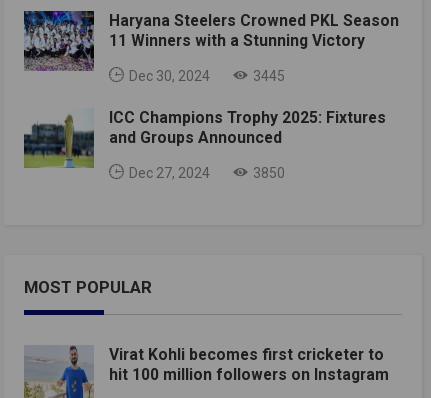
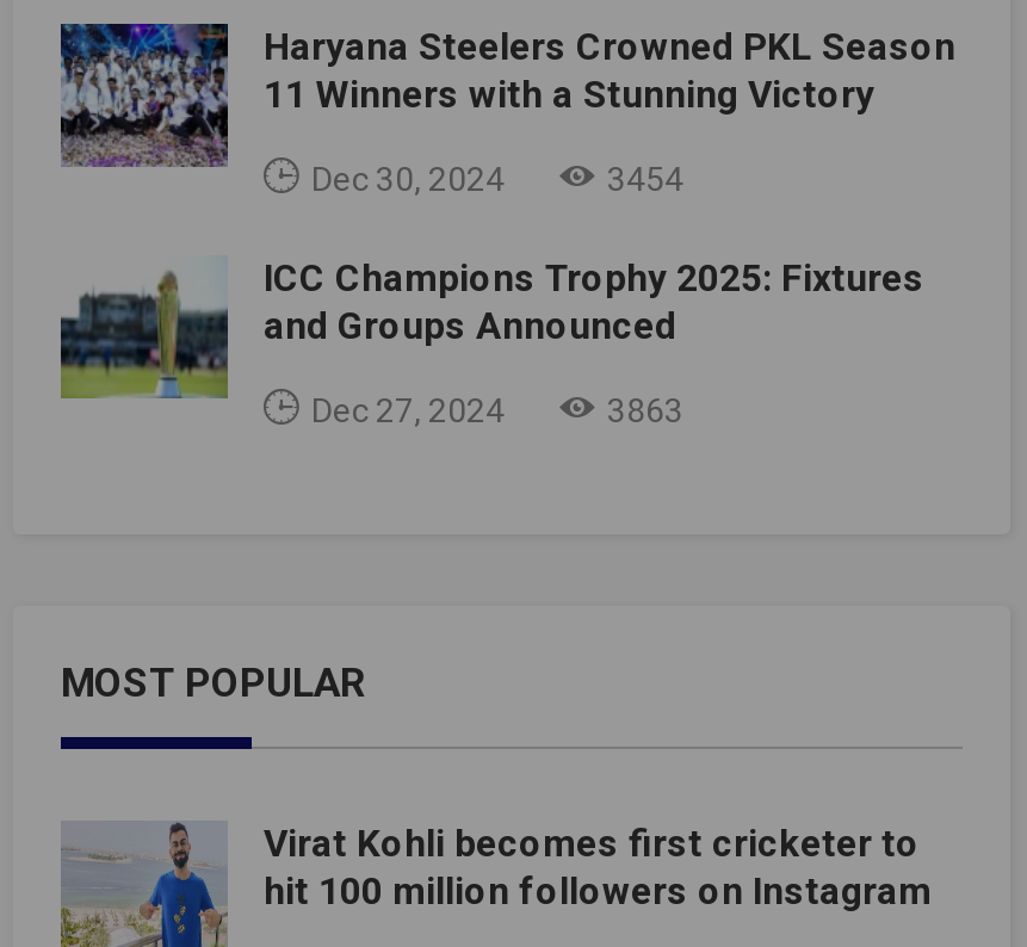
[253,68,285,84] 3445 -> [607,161,683,199] 3454
[253,165,285,181] 3850 -> [607,392,683,431] 3863

